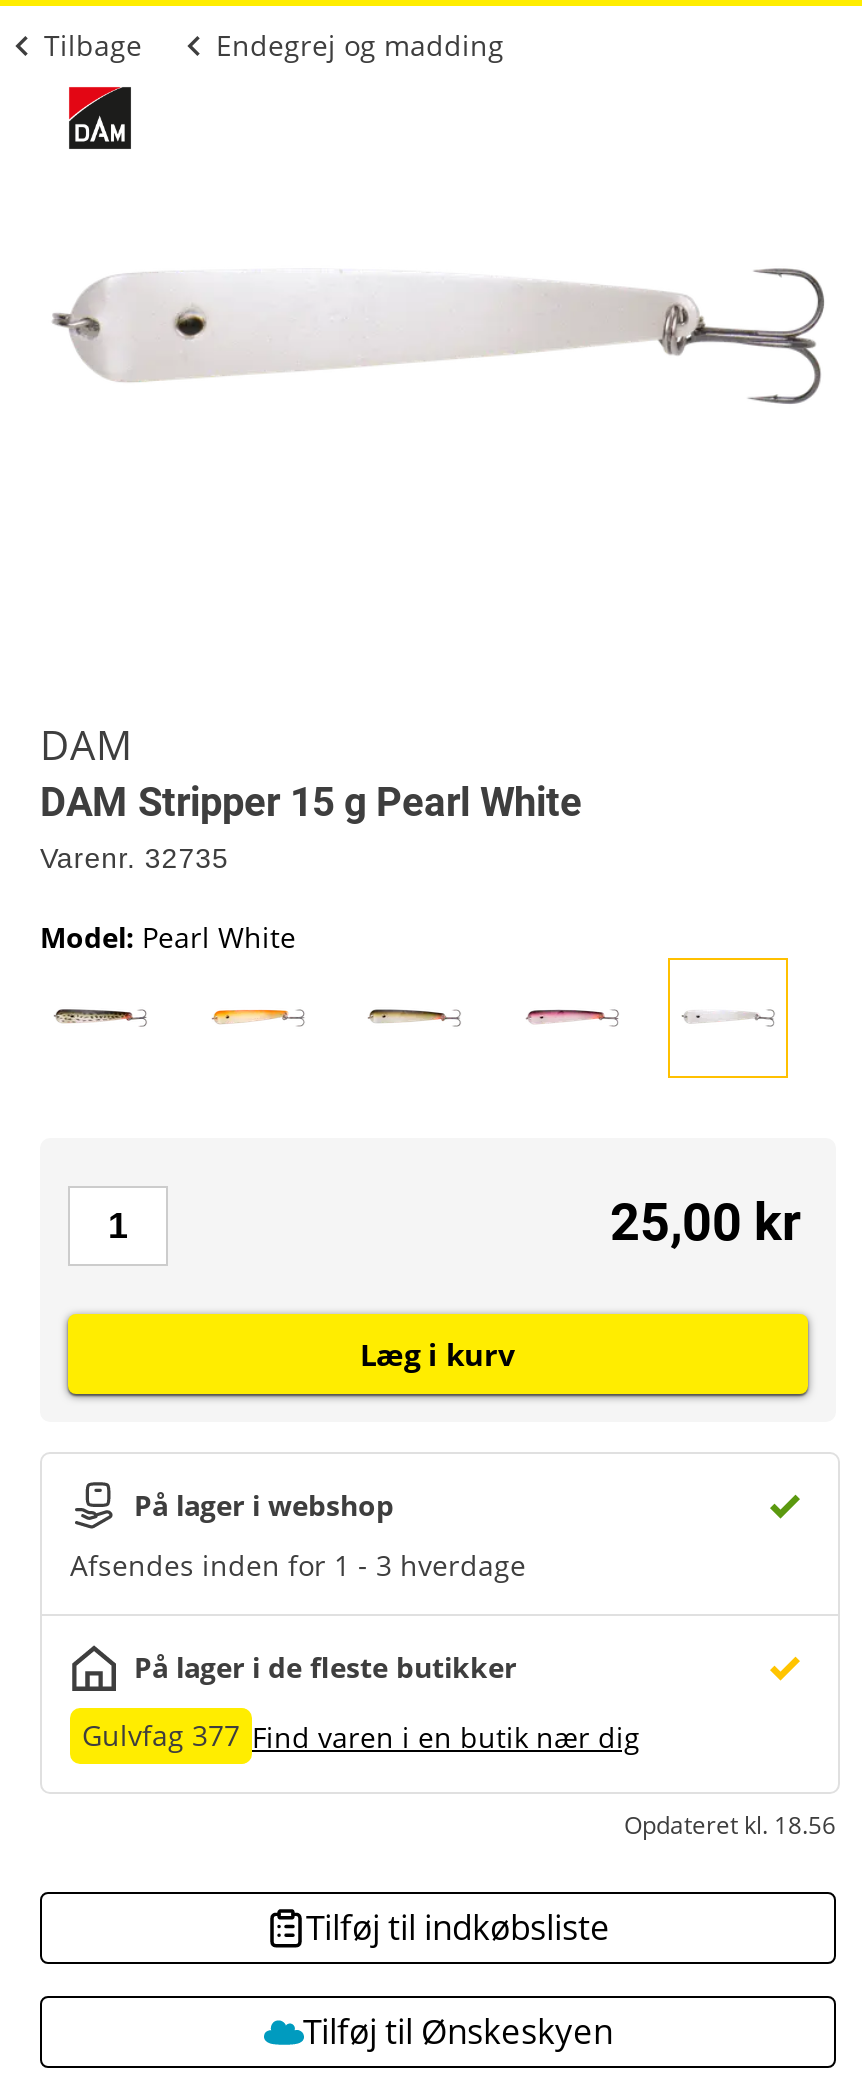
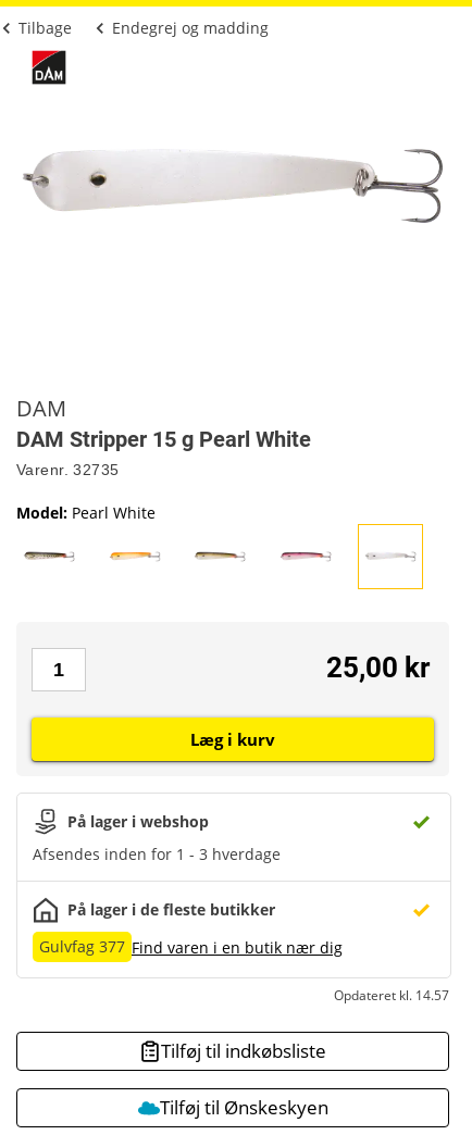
[624,1808,836,1842] Opdateret kl. 18.56 -> [334,986,449,1005] Opdateret kl. 14.57

